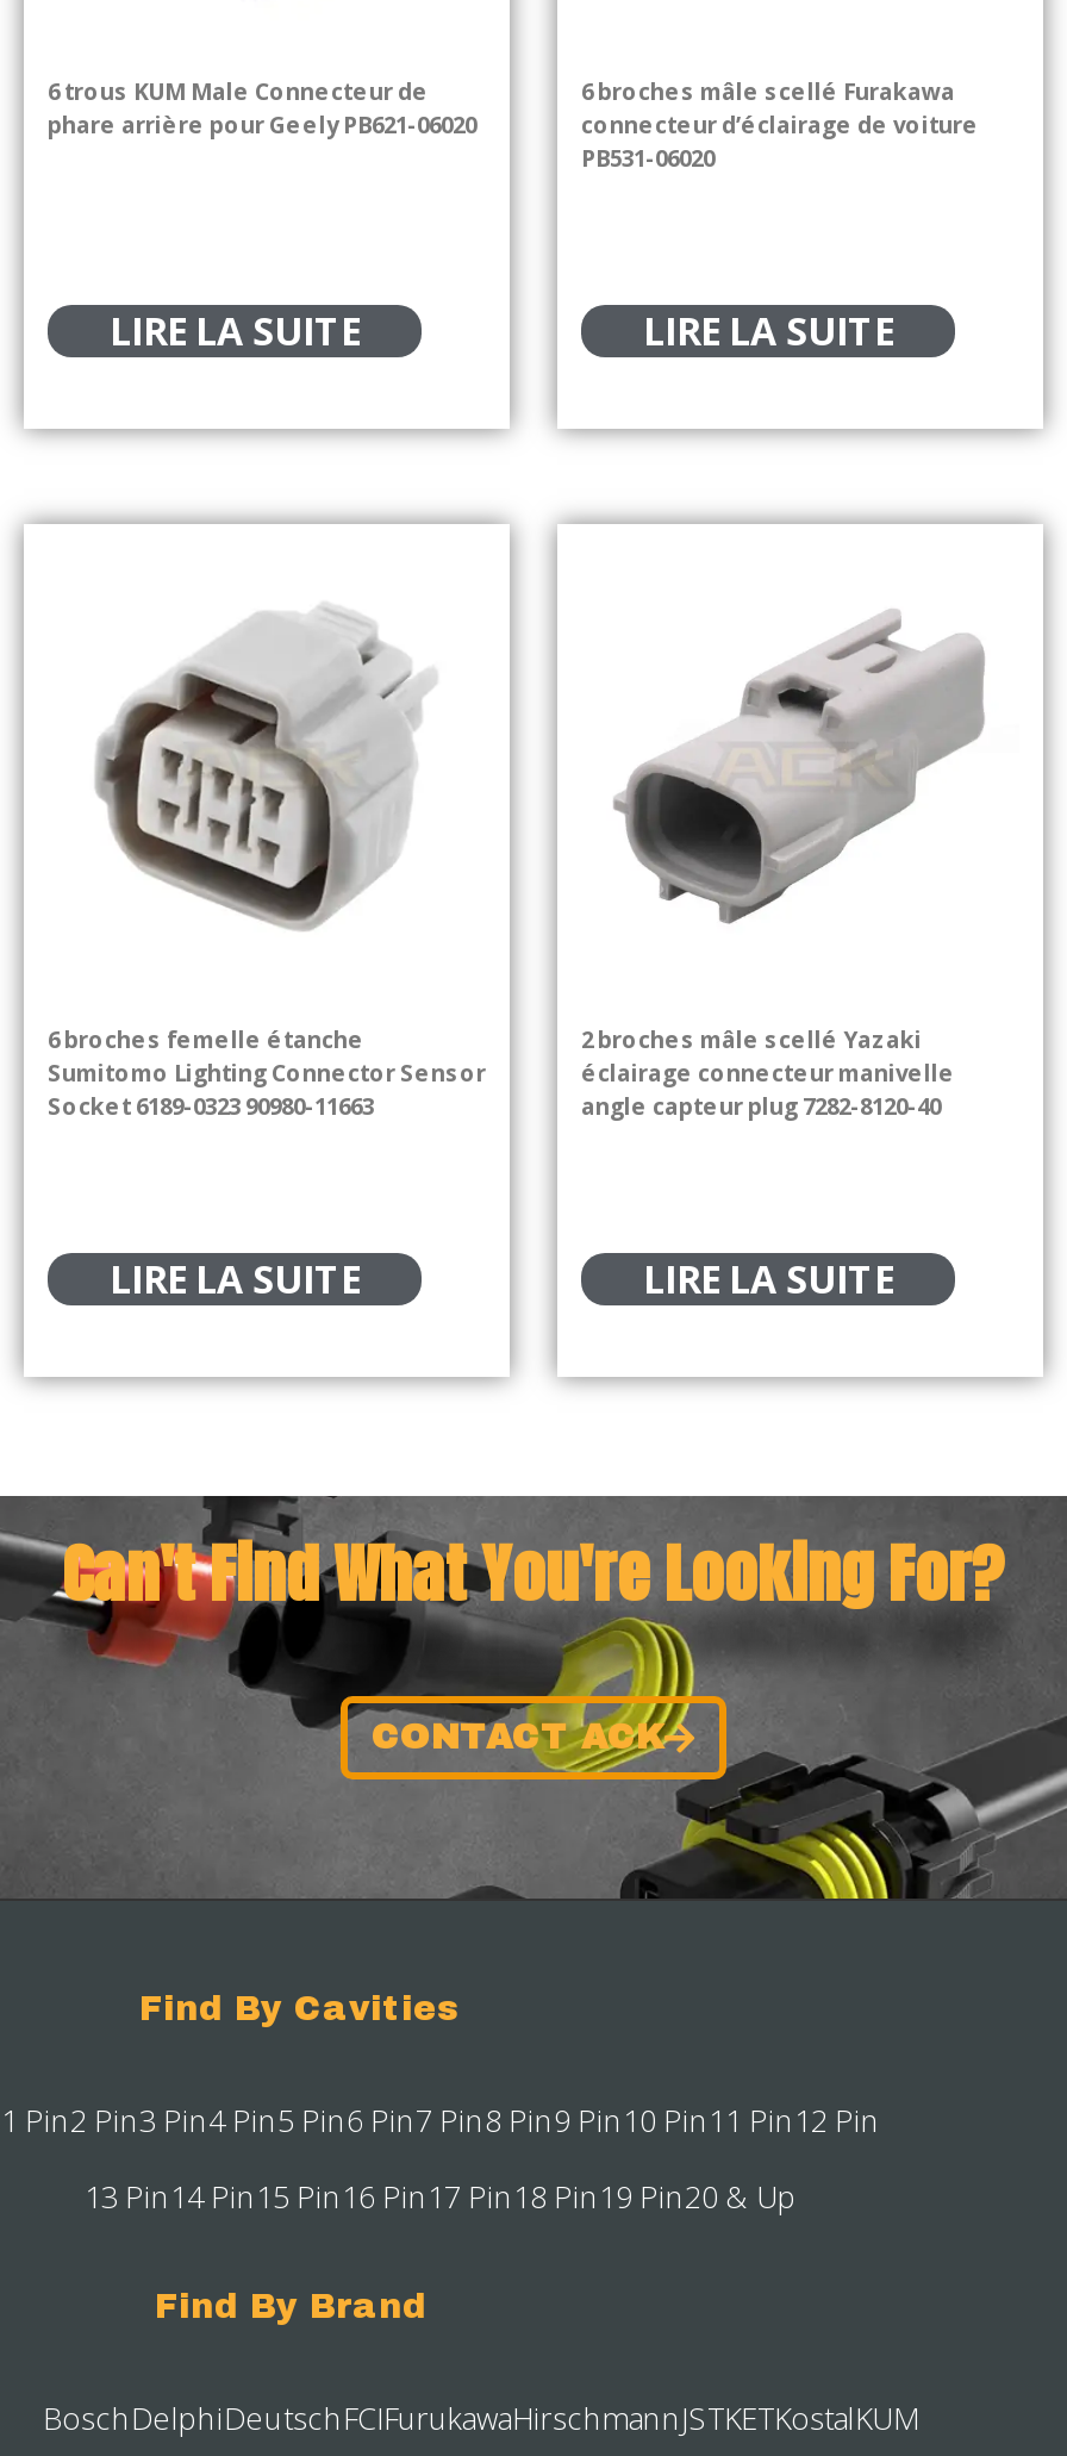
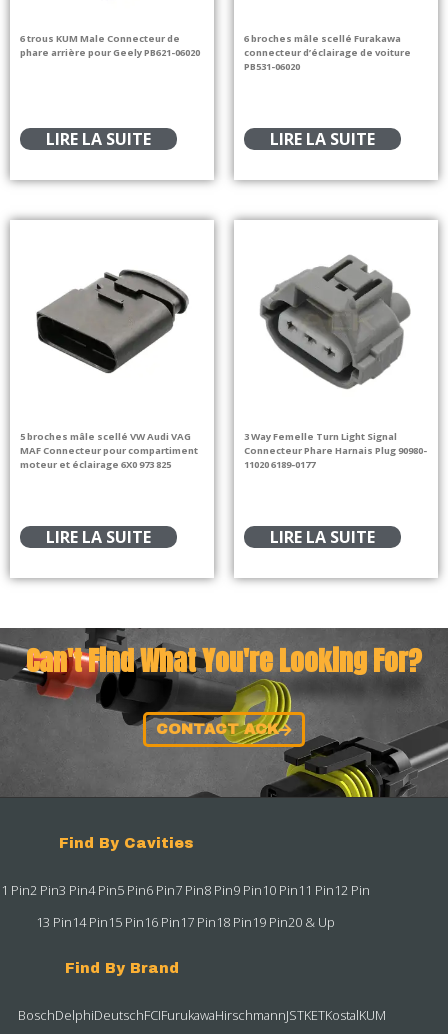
[48,605,486,1122] [image] | 6 broches femelle étanche | Sumitomo Lighting Connector Sensor | Socket 6189-0323 90980-11663 -> [20,255,198,471] [image] | 5 broches mâle scellé VW Audi VAG | MAF Connecteur pour compartiment | moteur et éclairage 6X0 973 825
[612,607,986,927] [image] -> [258,254,413,390] [image]
[581,1024,955,1122] 2 broches mâle scellé Yazaki | éclairage connecteur manivelle | angle capteur plug 7282-8120-40 -> [244,430,427,471] 3 Way Femelle Turn Light Signal | Connecteur Phare Harnais Plug 90980- | 11020 6189-0177

